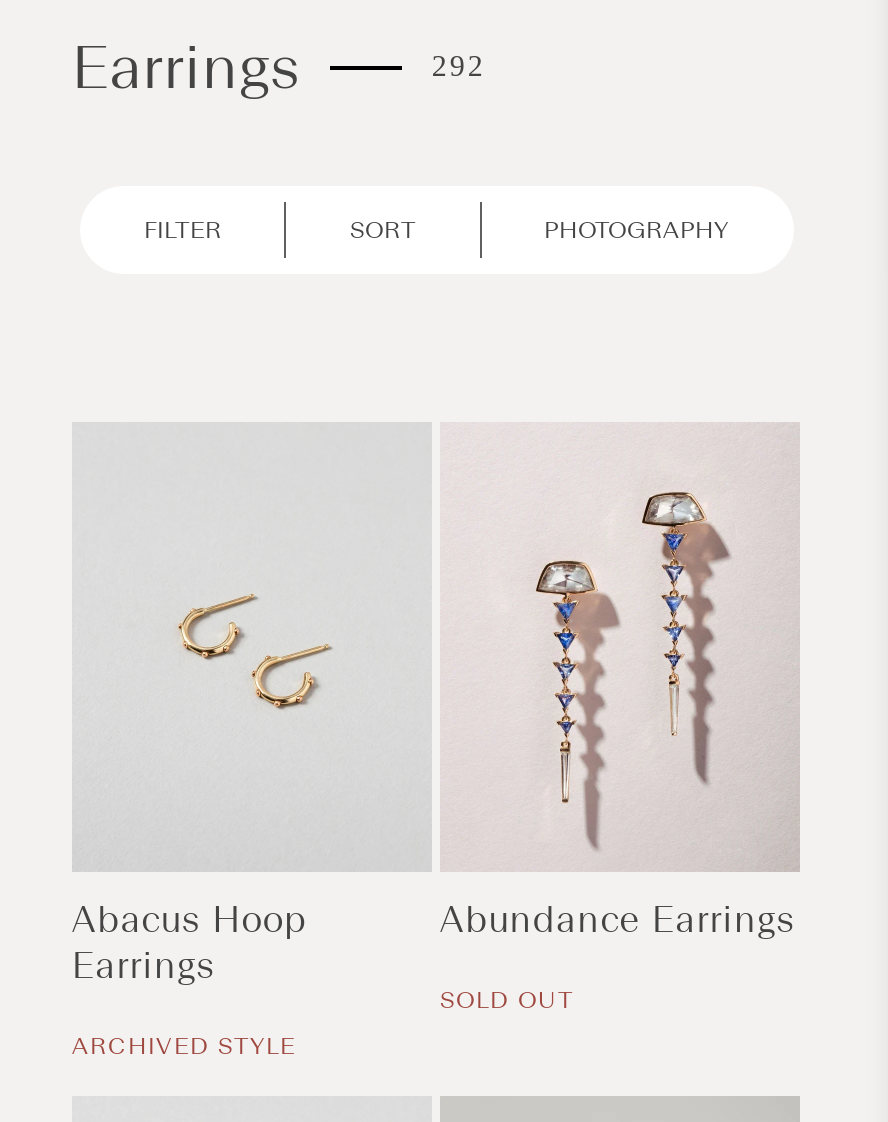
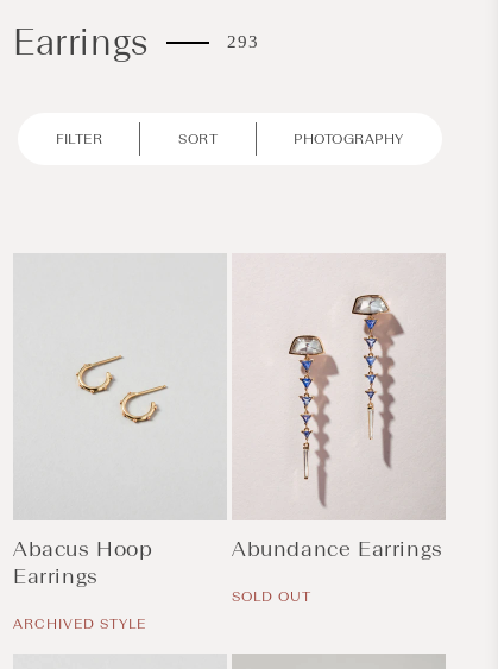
[432,50,486,82] 292 -> [227,32,259,51] 293

